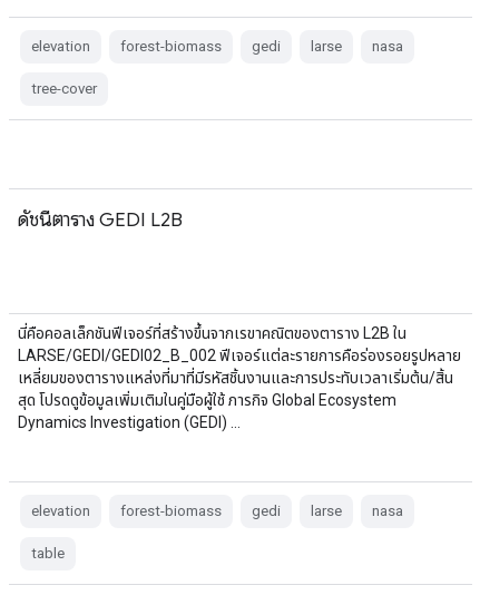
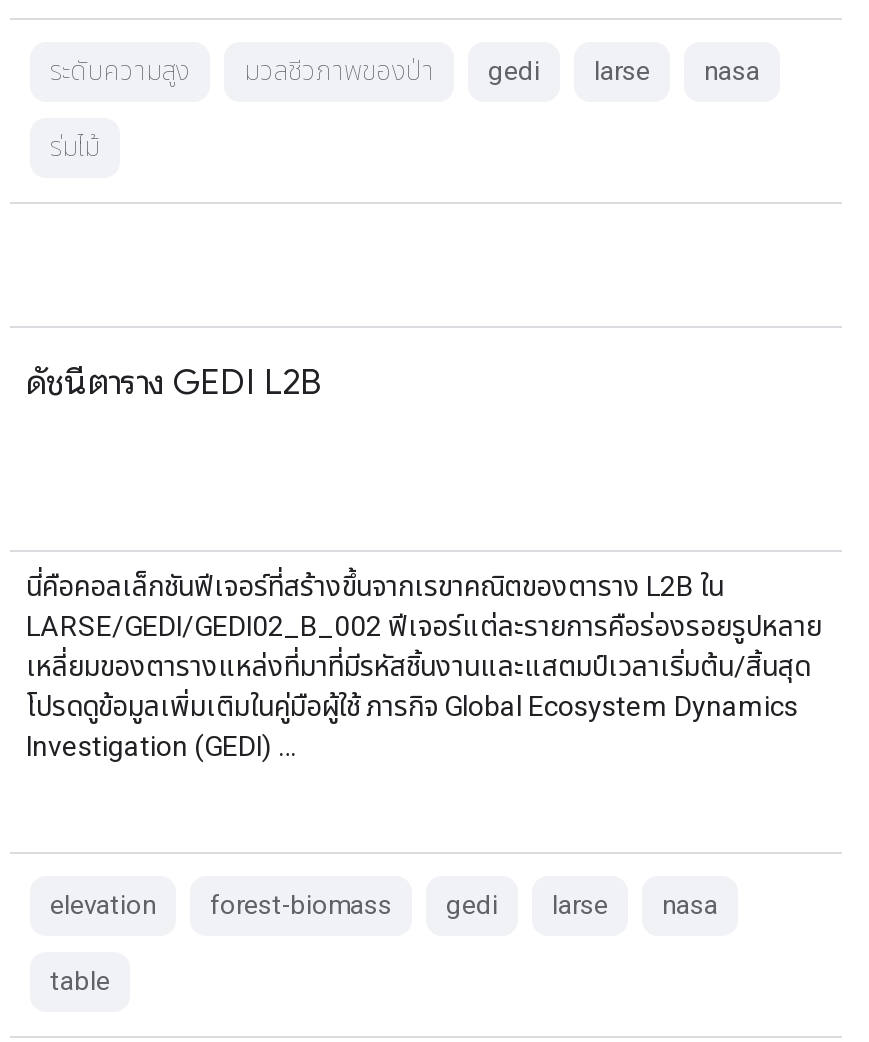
[31,38,222,55] elevation | forest-biomass -> [50,56,434,86] ระดับความสูง | มวลชีวภาพของป่า
[31,80,97,97] tree-cover -> [50,132,100,162] ร่มไม้
[18,369,453,431] เหลี่ยมของตารางแหล่งที่มาที่มีรหัสชิ้นงานและการประทับเวลาเริ่มต้น/สิ้น | สุด โปรดดูข้อมูลเพิ่มเติมในคู่มือผู้ใช้ ภารกิจ Global Ecosystem | Dynamics Investigation (GEDI) … -> [26,650,810,762] เหลี่ยมของตารางแหล่งที่มาที่มีรหัสชิ้นงานและแสตมป์เวลาเริ่มต้น/สิ้นสุด | โปรดดูข้อมูลเพิ่มเติมในคู่มือผู้ใช้ ภารกิจ Global Ecosystem Dynamics | Investigation (GEDI) …

